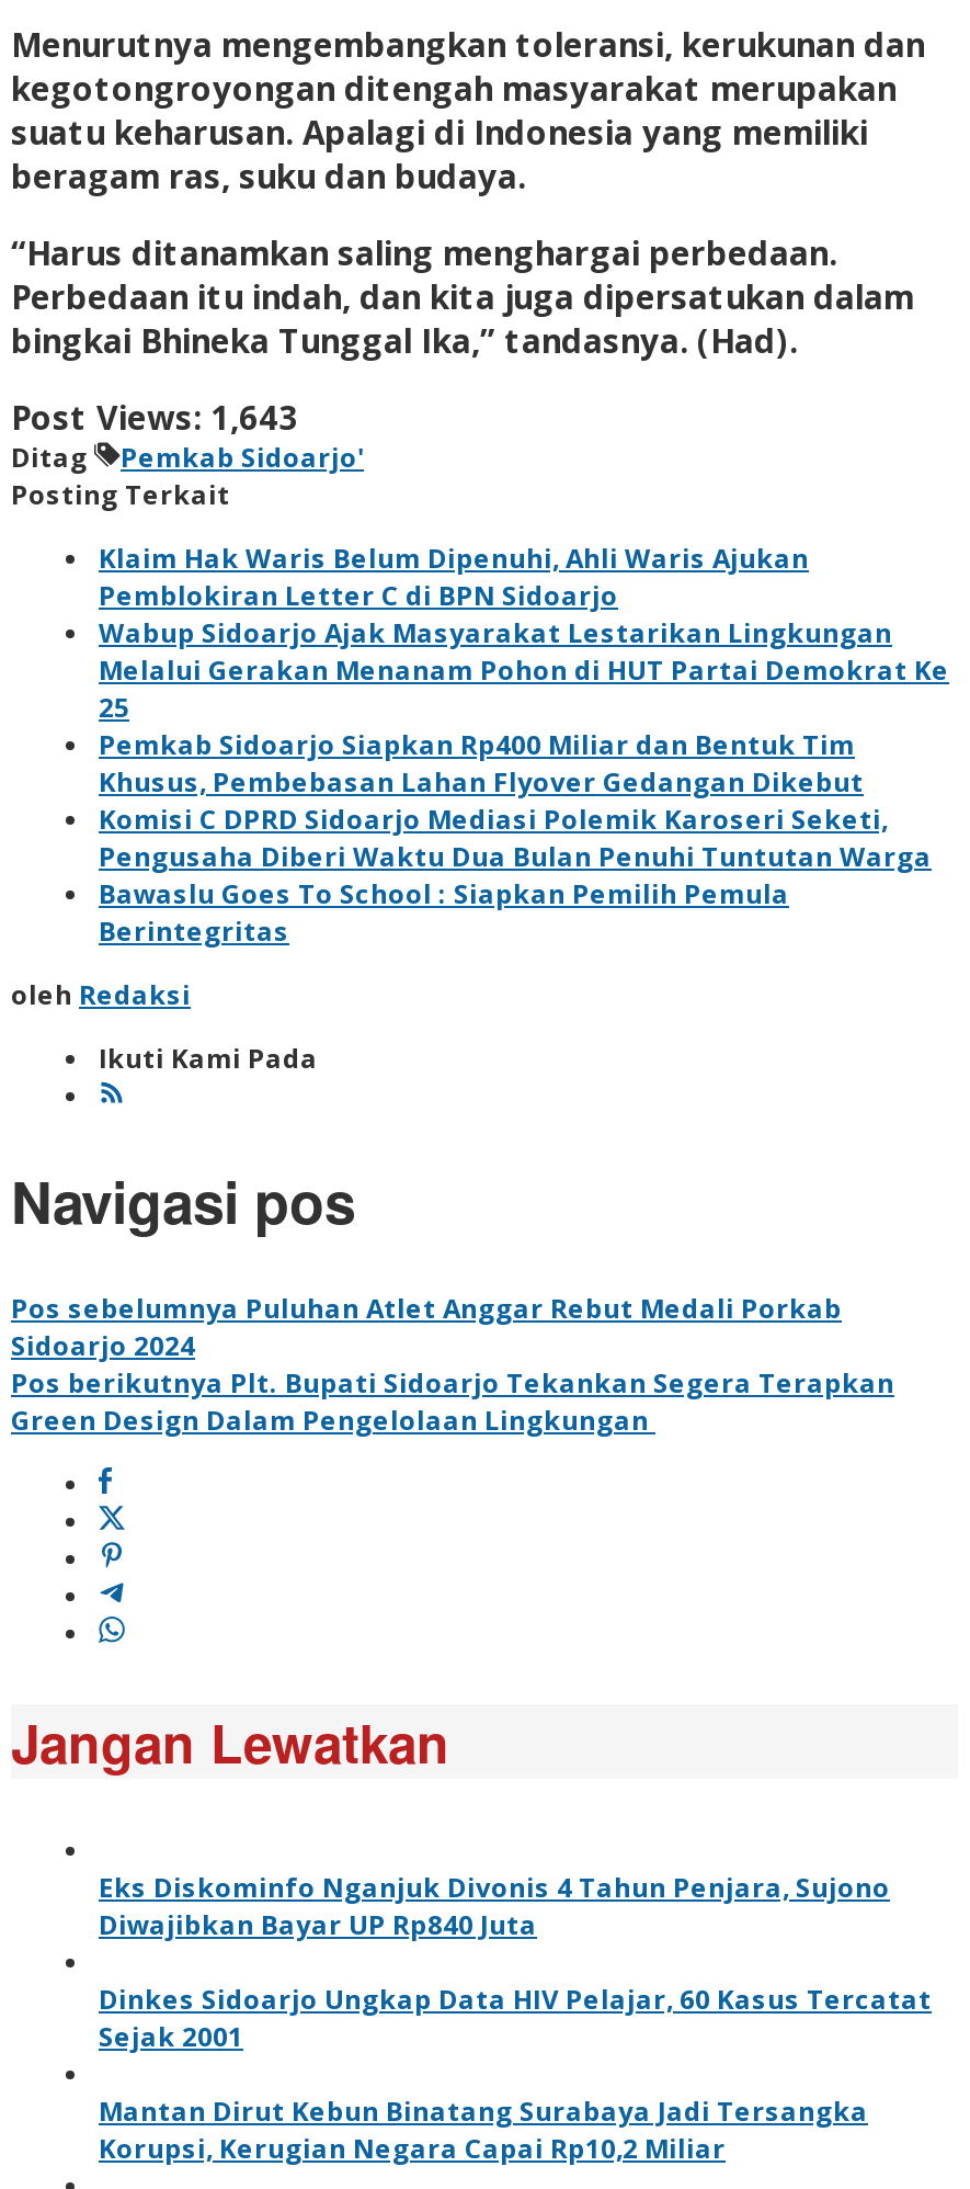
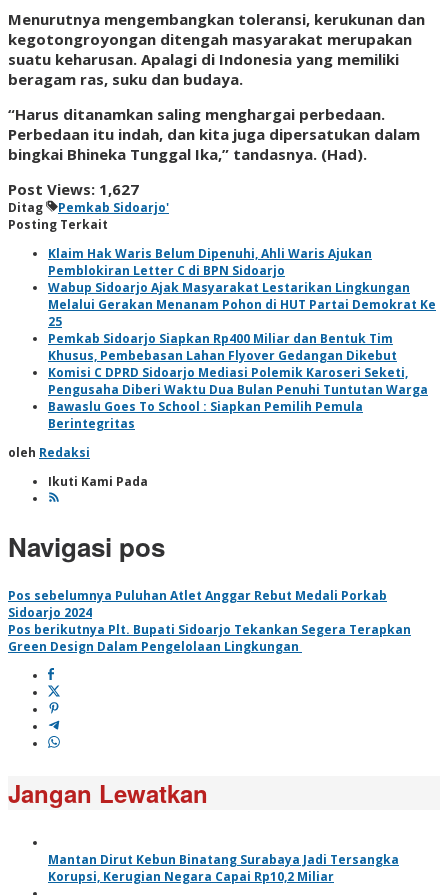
[11,394,298,438] Post Views: 1,643 -> [8,179,139,199] Post Views: 1,627
[99,1869,932,2055] Eks Diskominfo Nganjuk Divonis 4 Tahun Penjara, Sujono | Diwajibkan Bayar UP Rp840 Juta | Dinkes Sidoarjo Ungkap Data HIV Pelajar, 60 Kasus Tercatat | Sejak 2001 -> none

